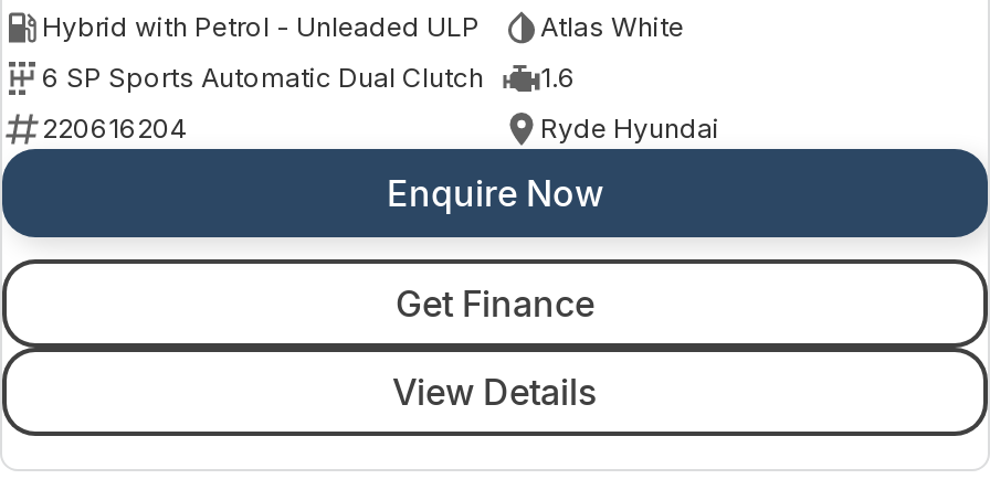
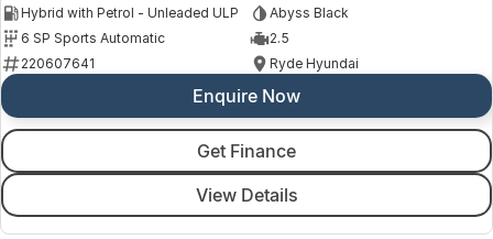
[540,10,684,43] Atlas White -> [269,5,348,21] Abyss Black
[42,61,576,94] 6 SP Sports Automatic Dual Clutch | 1.6 -> [21,30,289,47] 6 SP Sports Automatic | 2.5
[42,111,188,145] 220616204 -> [21,56,95,72] 220607641

